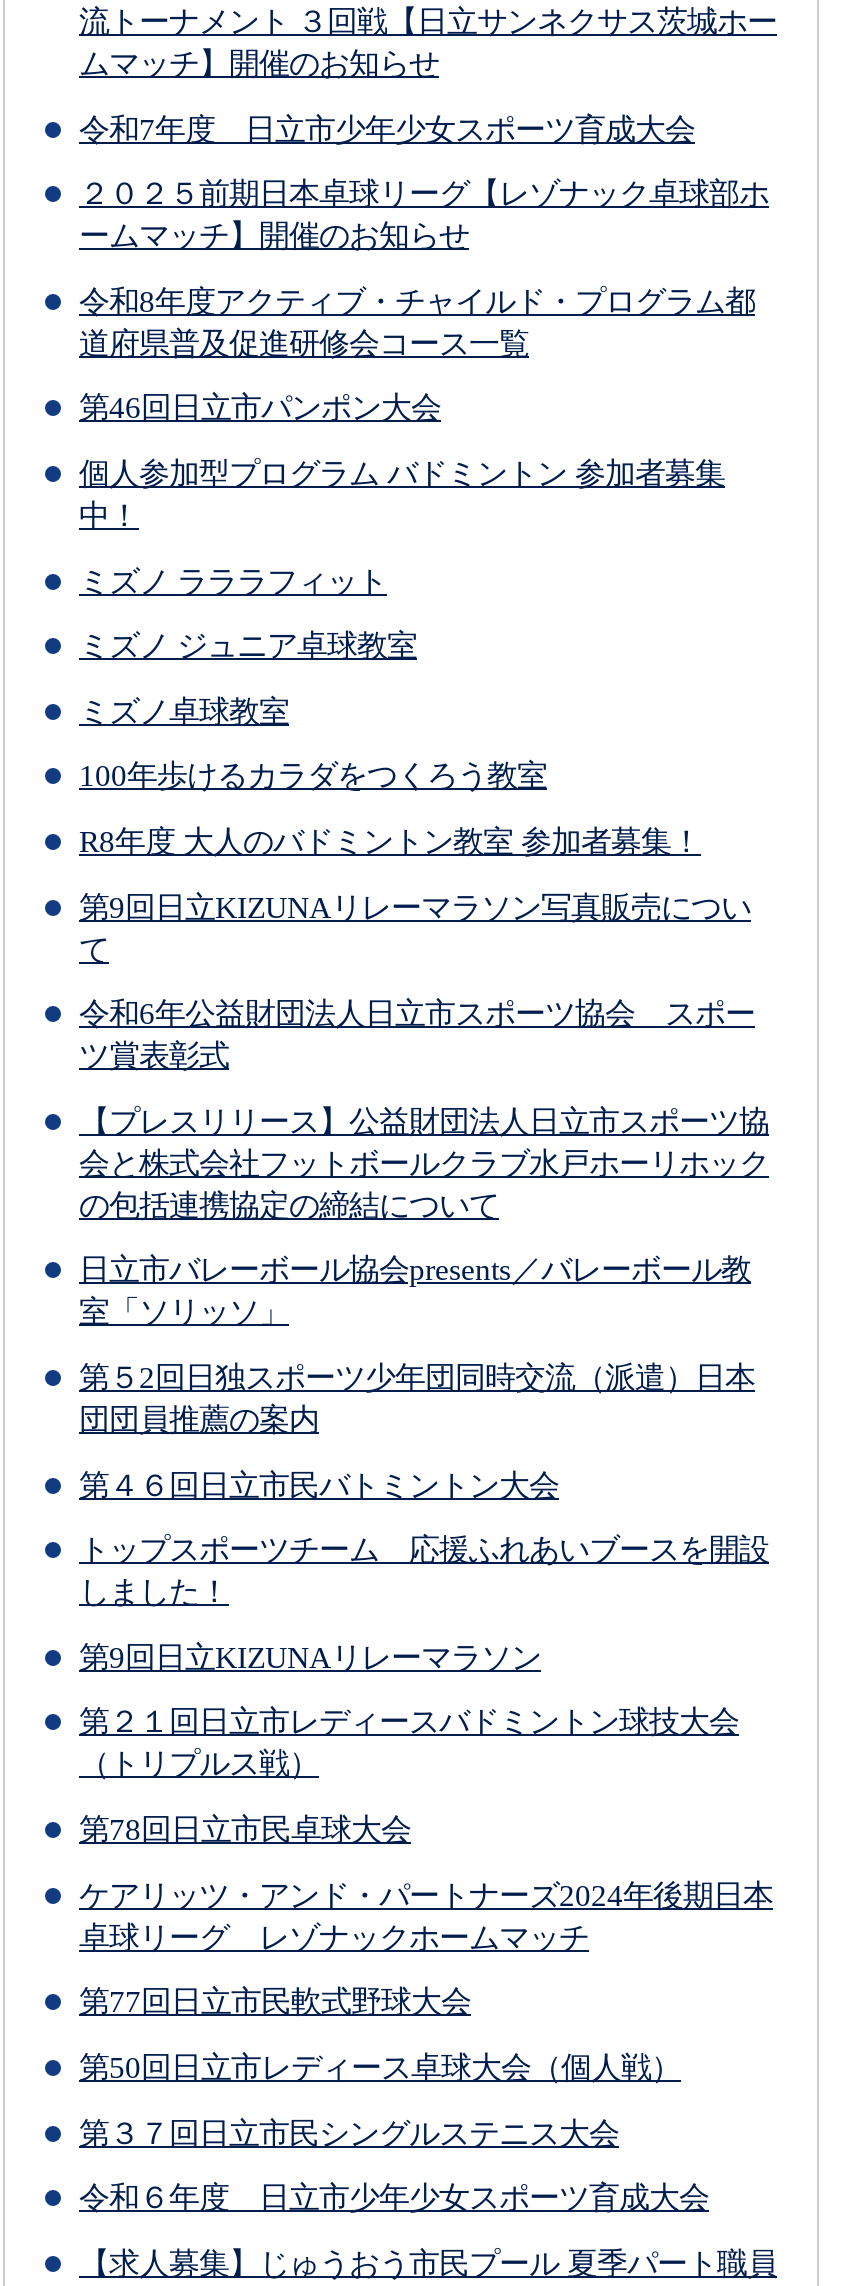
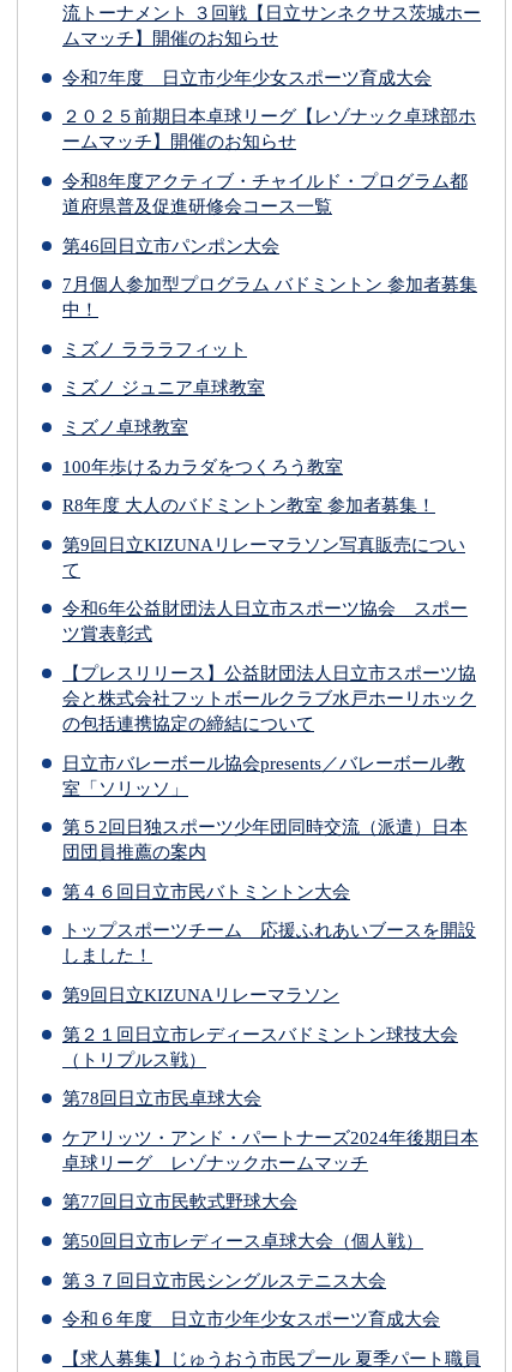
[79,456,725,490] 個人参加型プログラム バドミントン 参加者募集 -> [62,274,477,294] 7月個人参加型プログラム バドミントン 参加者募集

